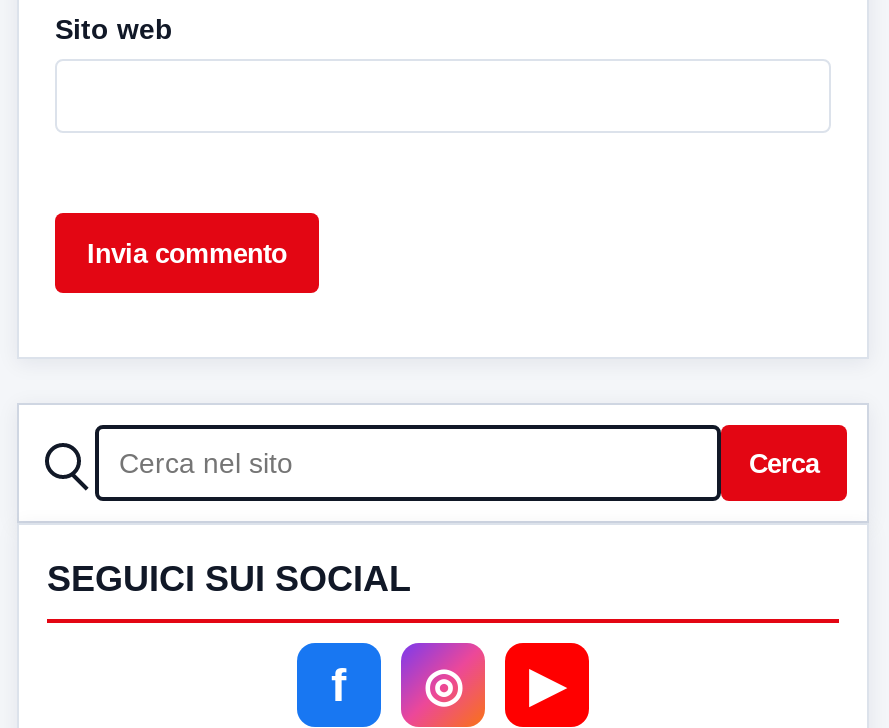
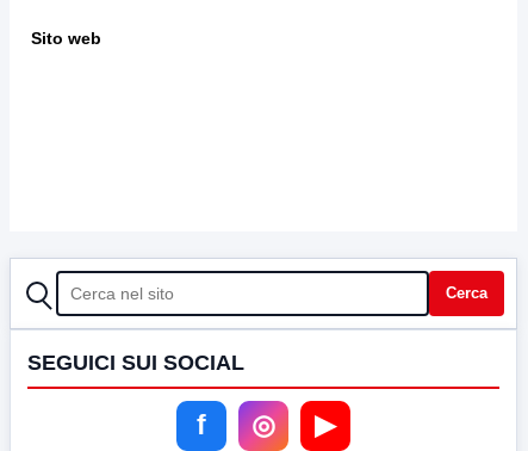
[53,210,321,296] [image] -> none

